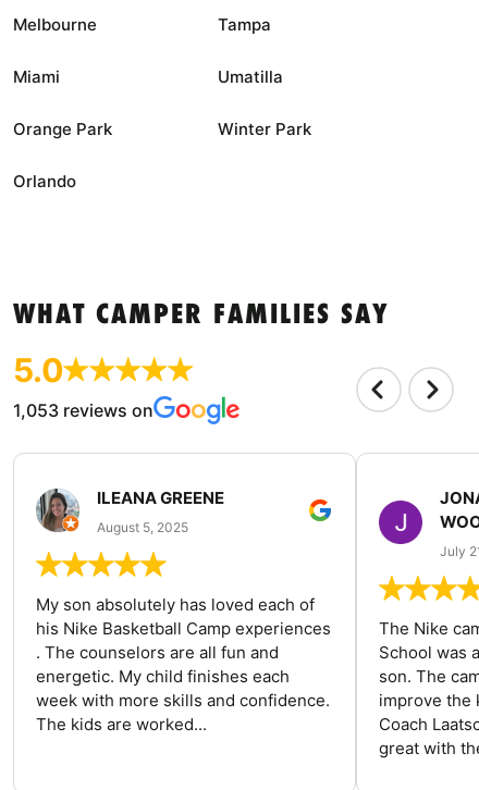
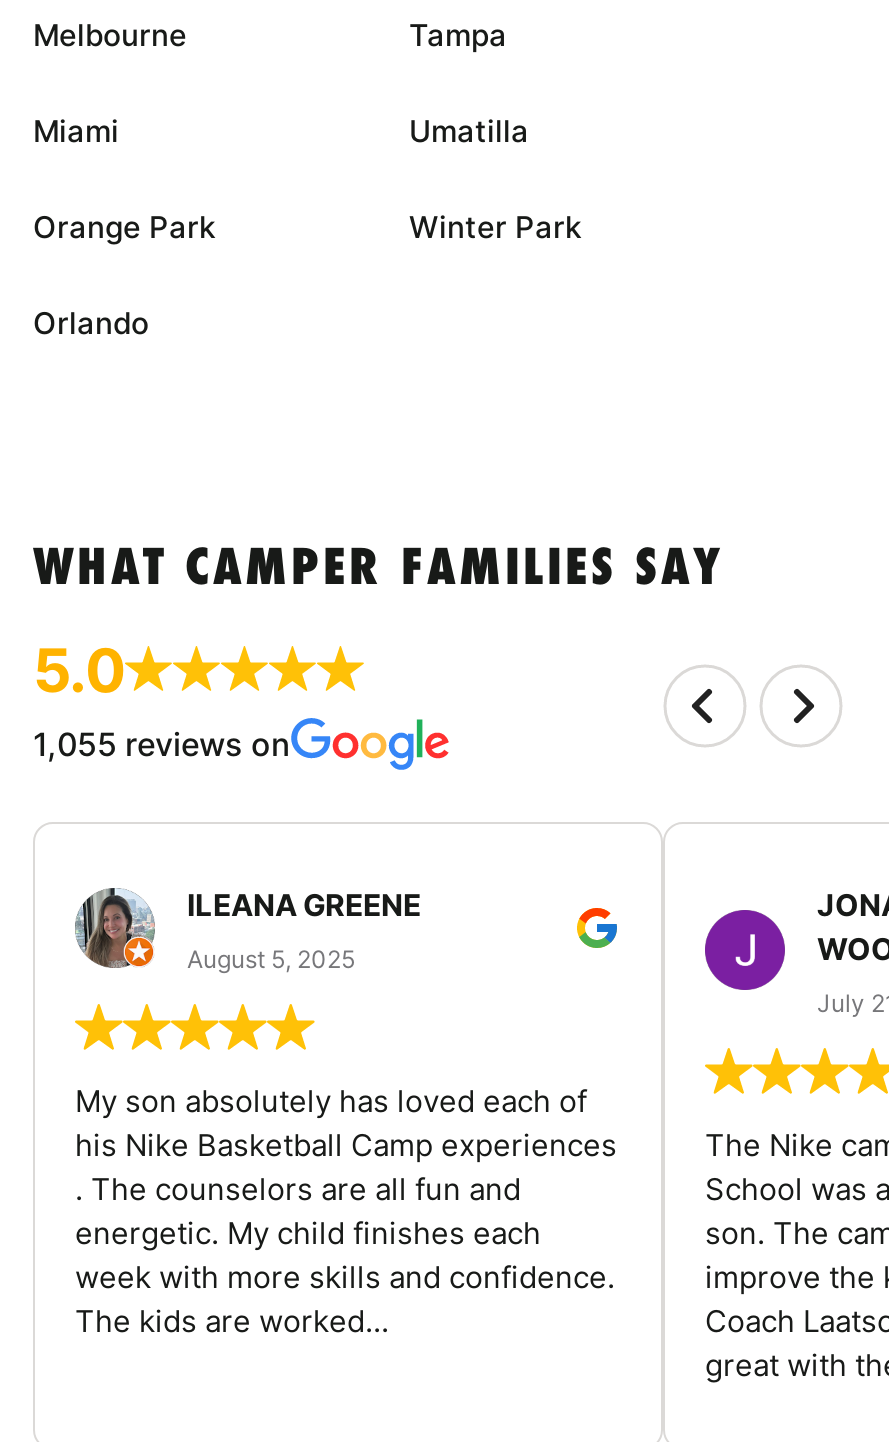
[13,399,153,421] 1,053 reviews on -> [33,724,291,764] 1,055 reviews on

